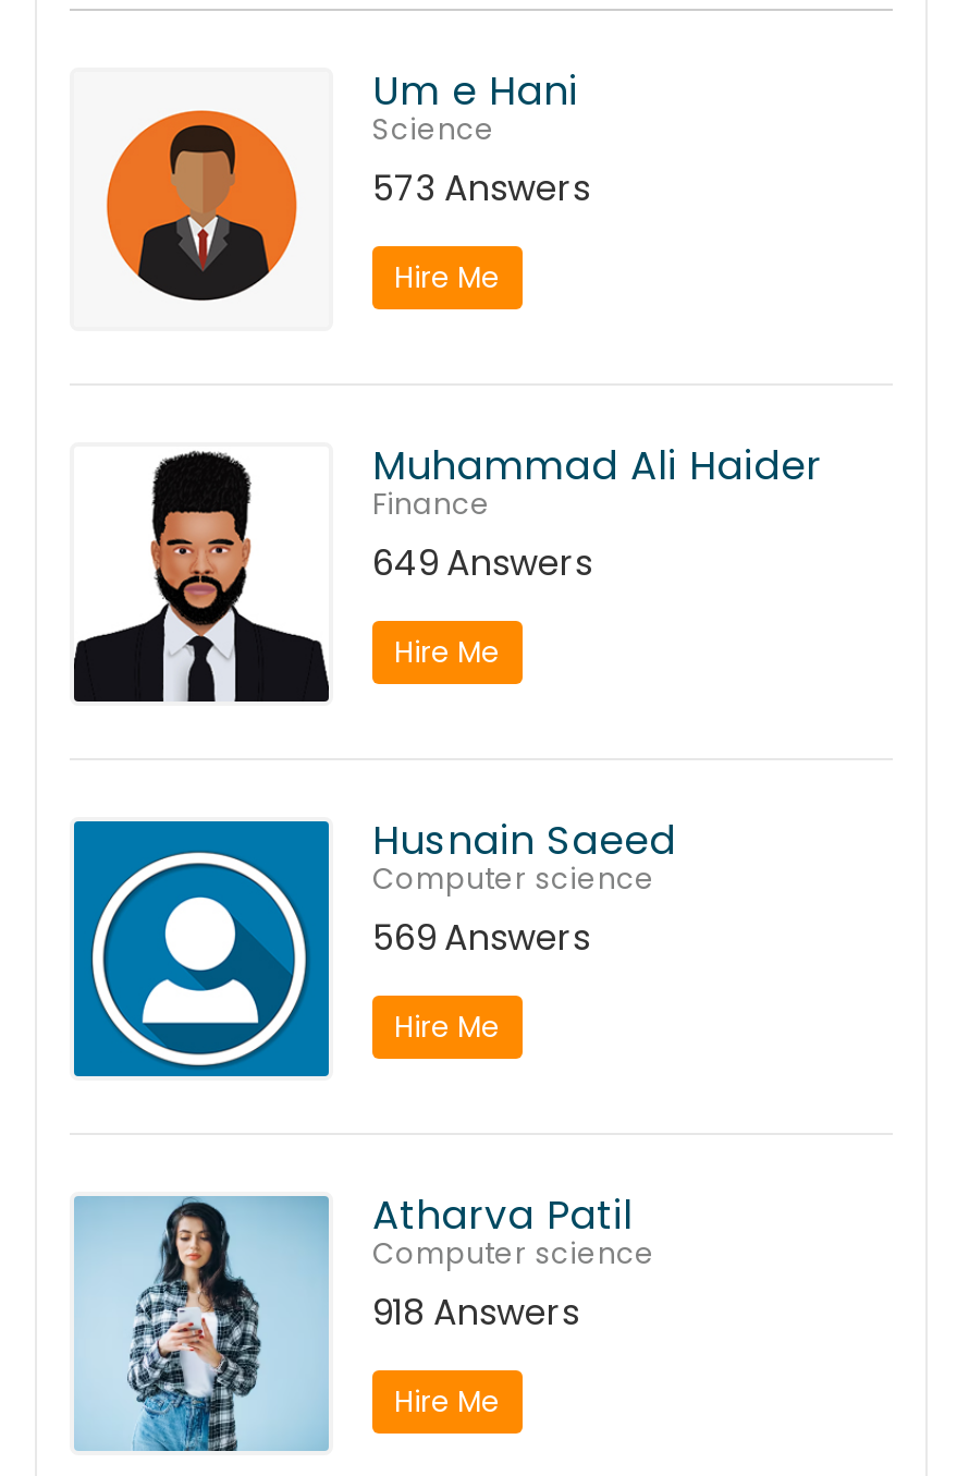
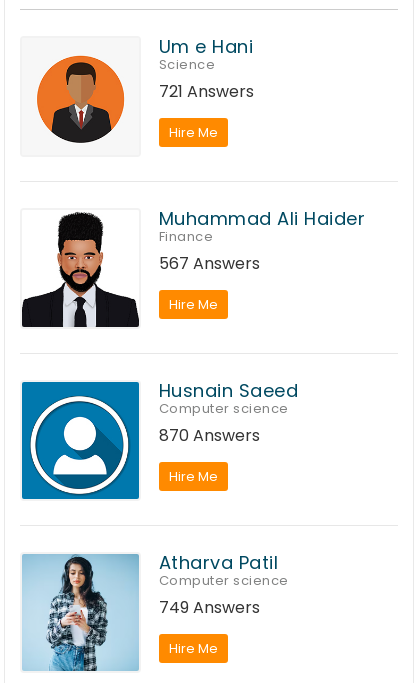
[372,163,590,214] 573 Answers -> [159,80,254,103] 721 Answers
[372,538,592,588] 649 Answers -> [159,252,260,275] 567 Answers
[372,913,590,963] 569 Answers -> [159,424,260,447] 870 Answers
[372,1288,579,1338] 918 Answers -> [159,596,260,619] 749 Answers

